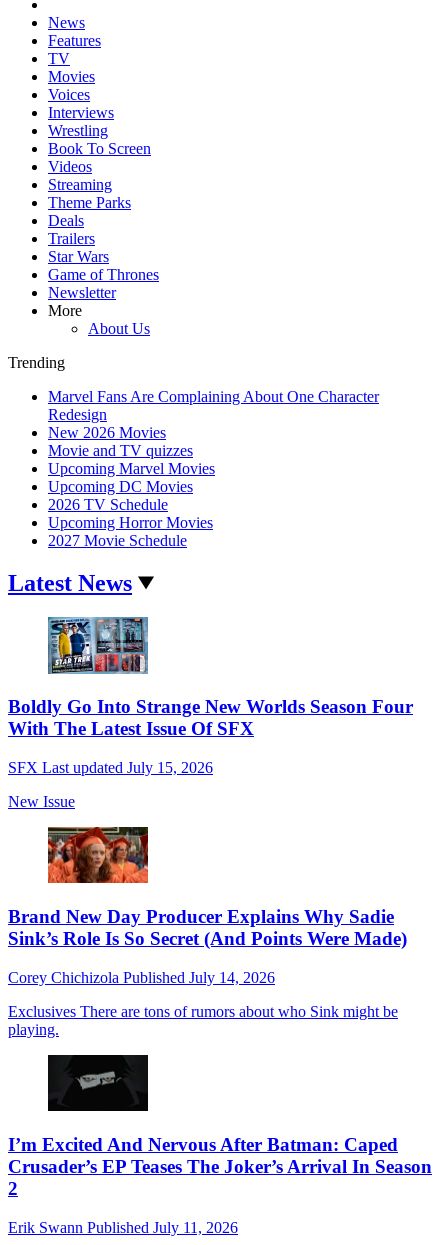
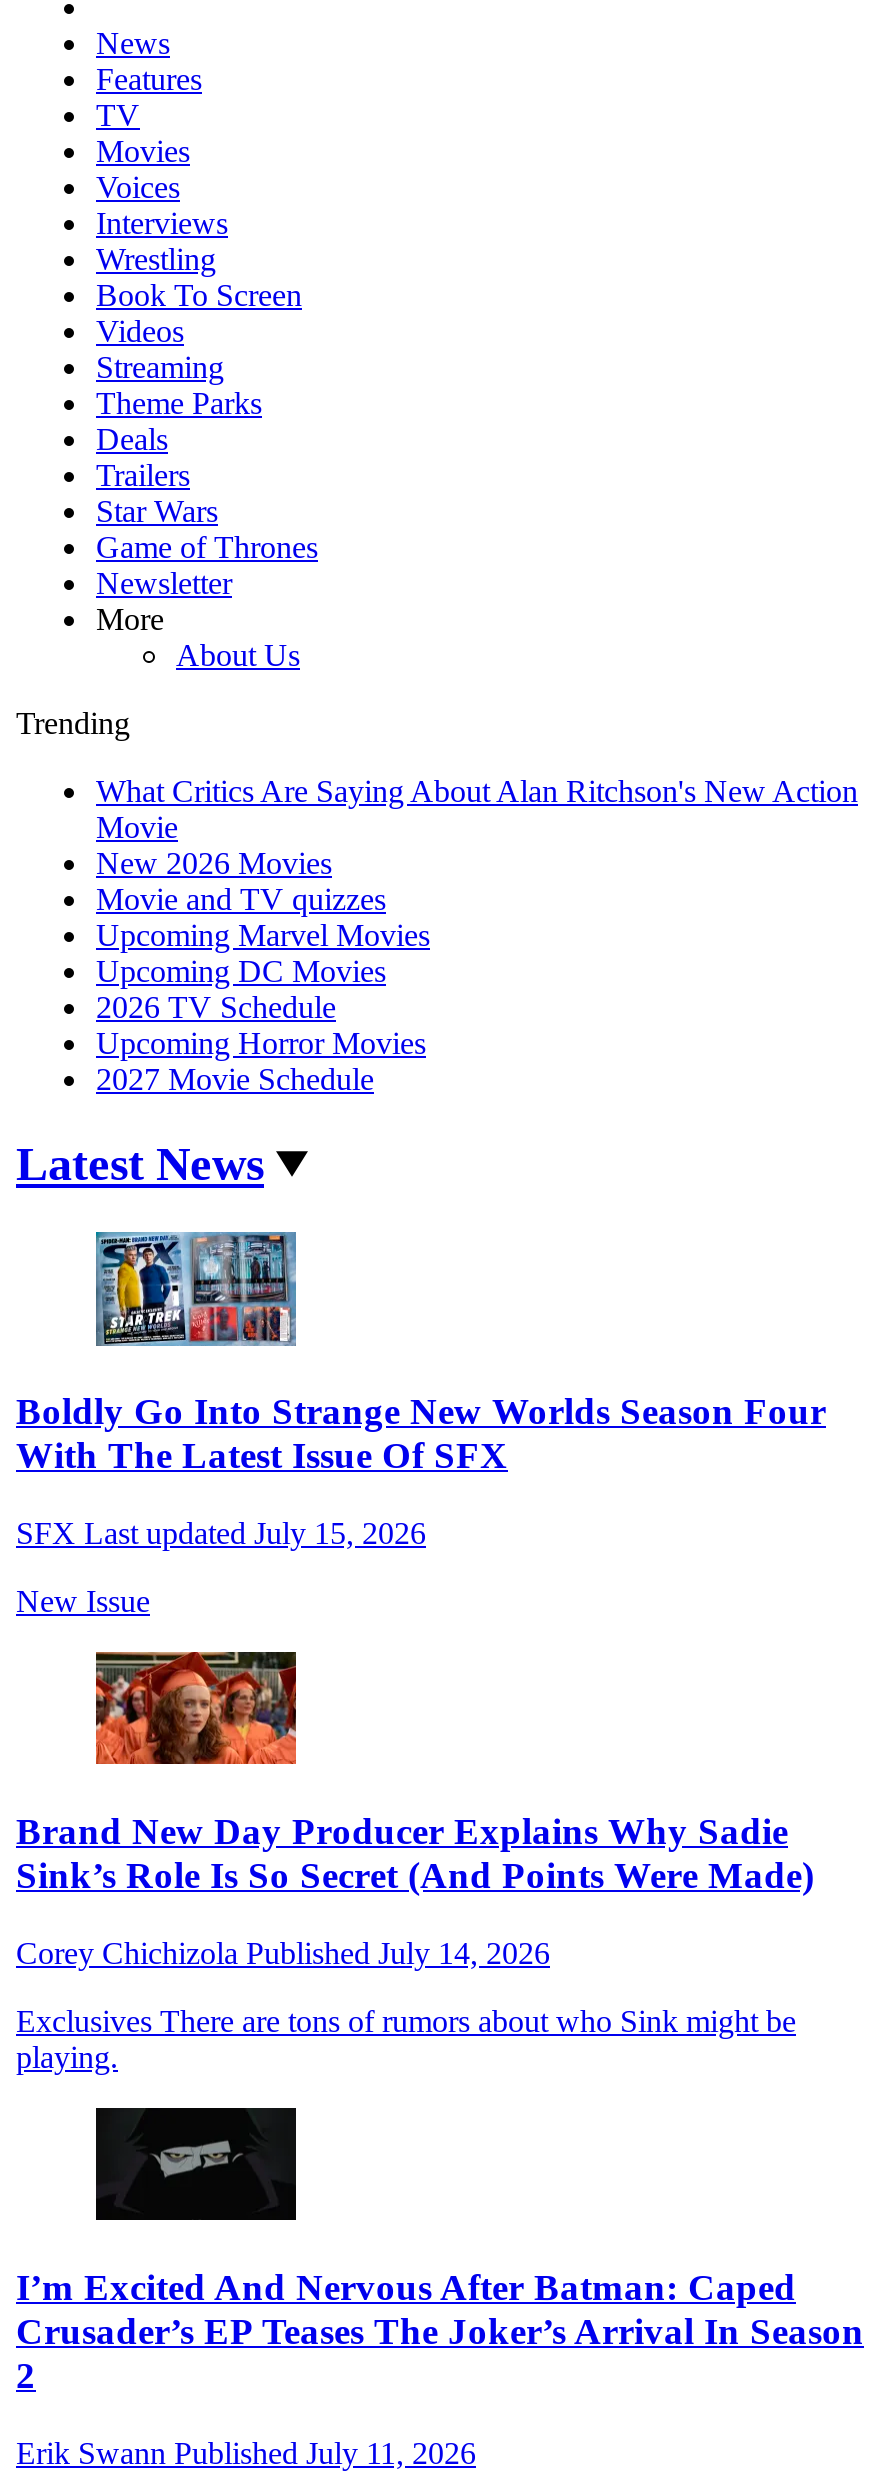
[48,388,379,423] Marvel Fans Are Complaining About One Character | Redesign -> [96,774,858,844] What Critics Are Saying About Alan Ritchson's New Action | Movie

